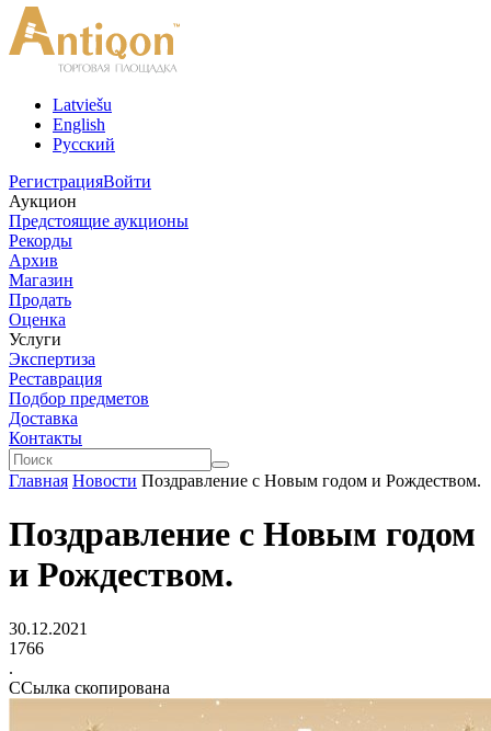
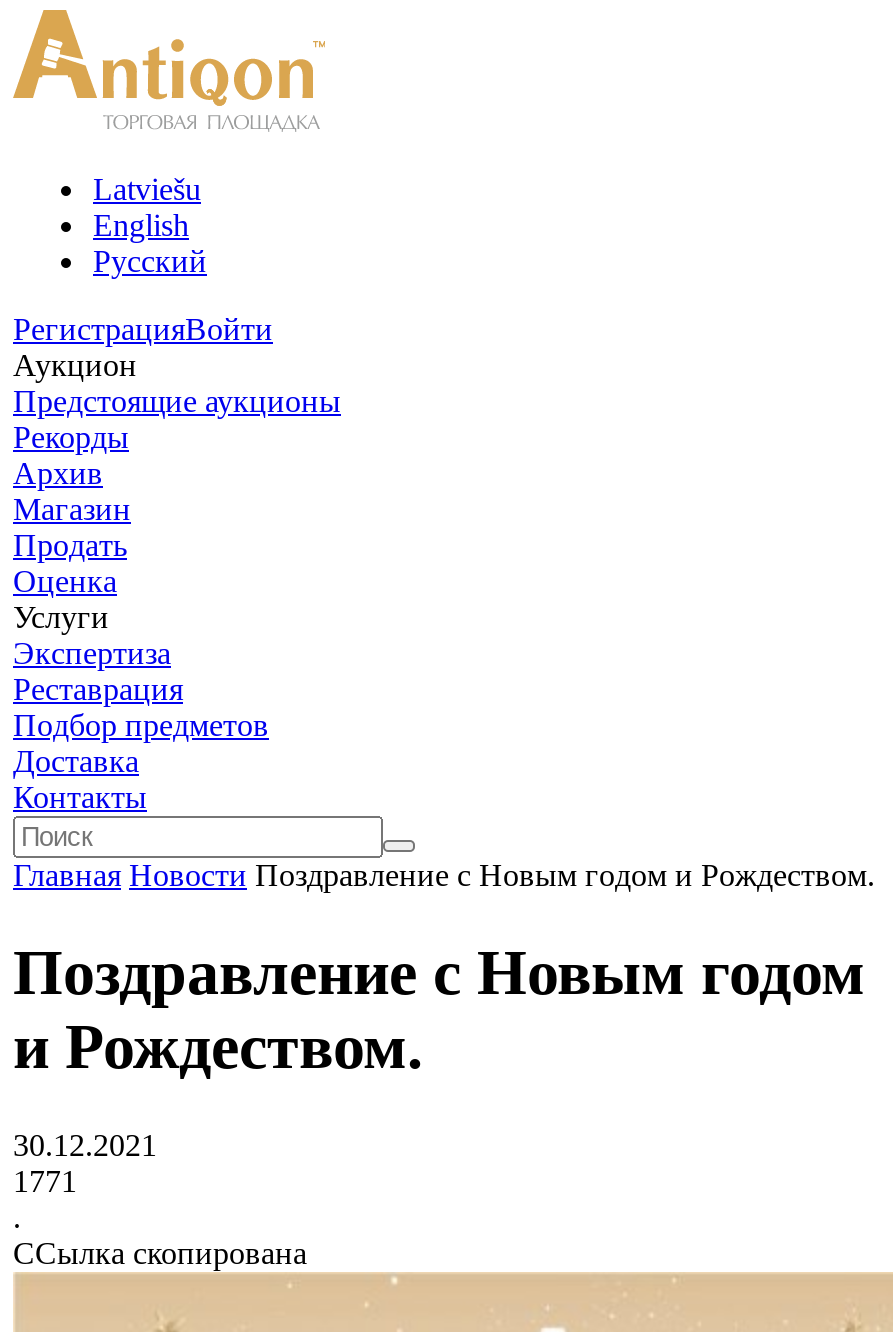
[9,639,44,657] 1766 -> [13,1163,77,1197] 1771

